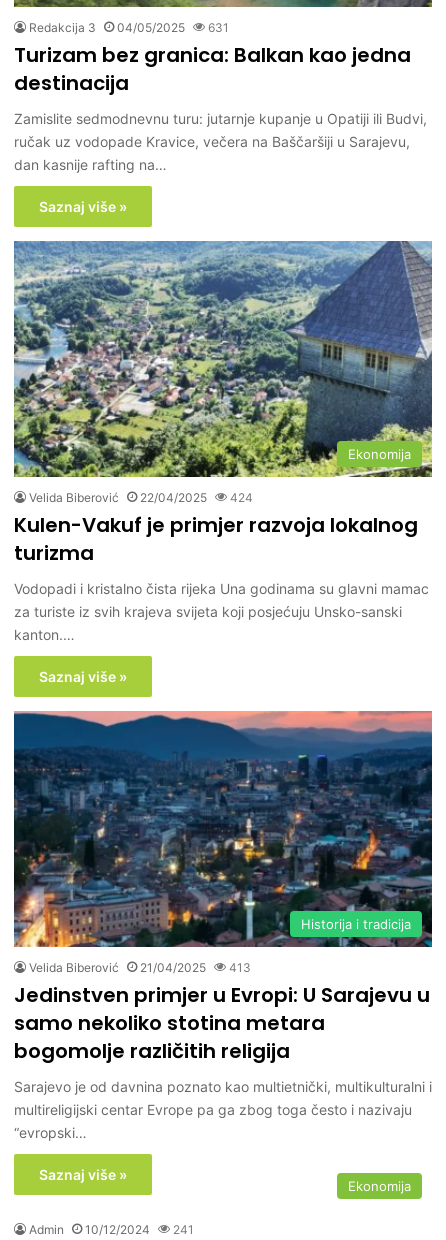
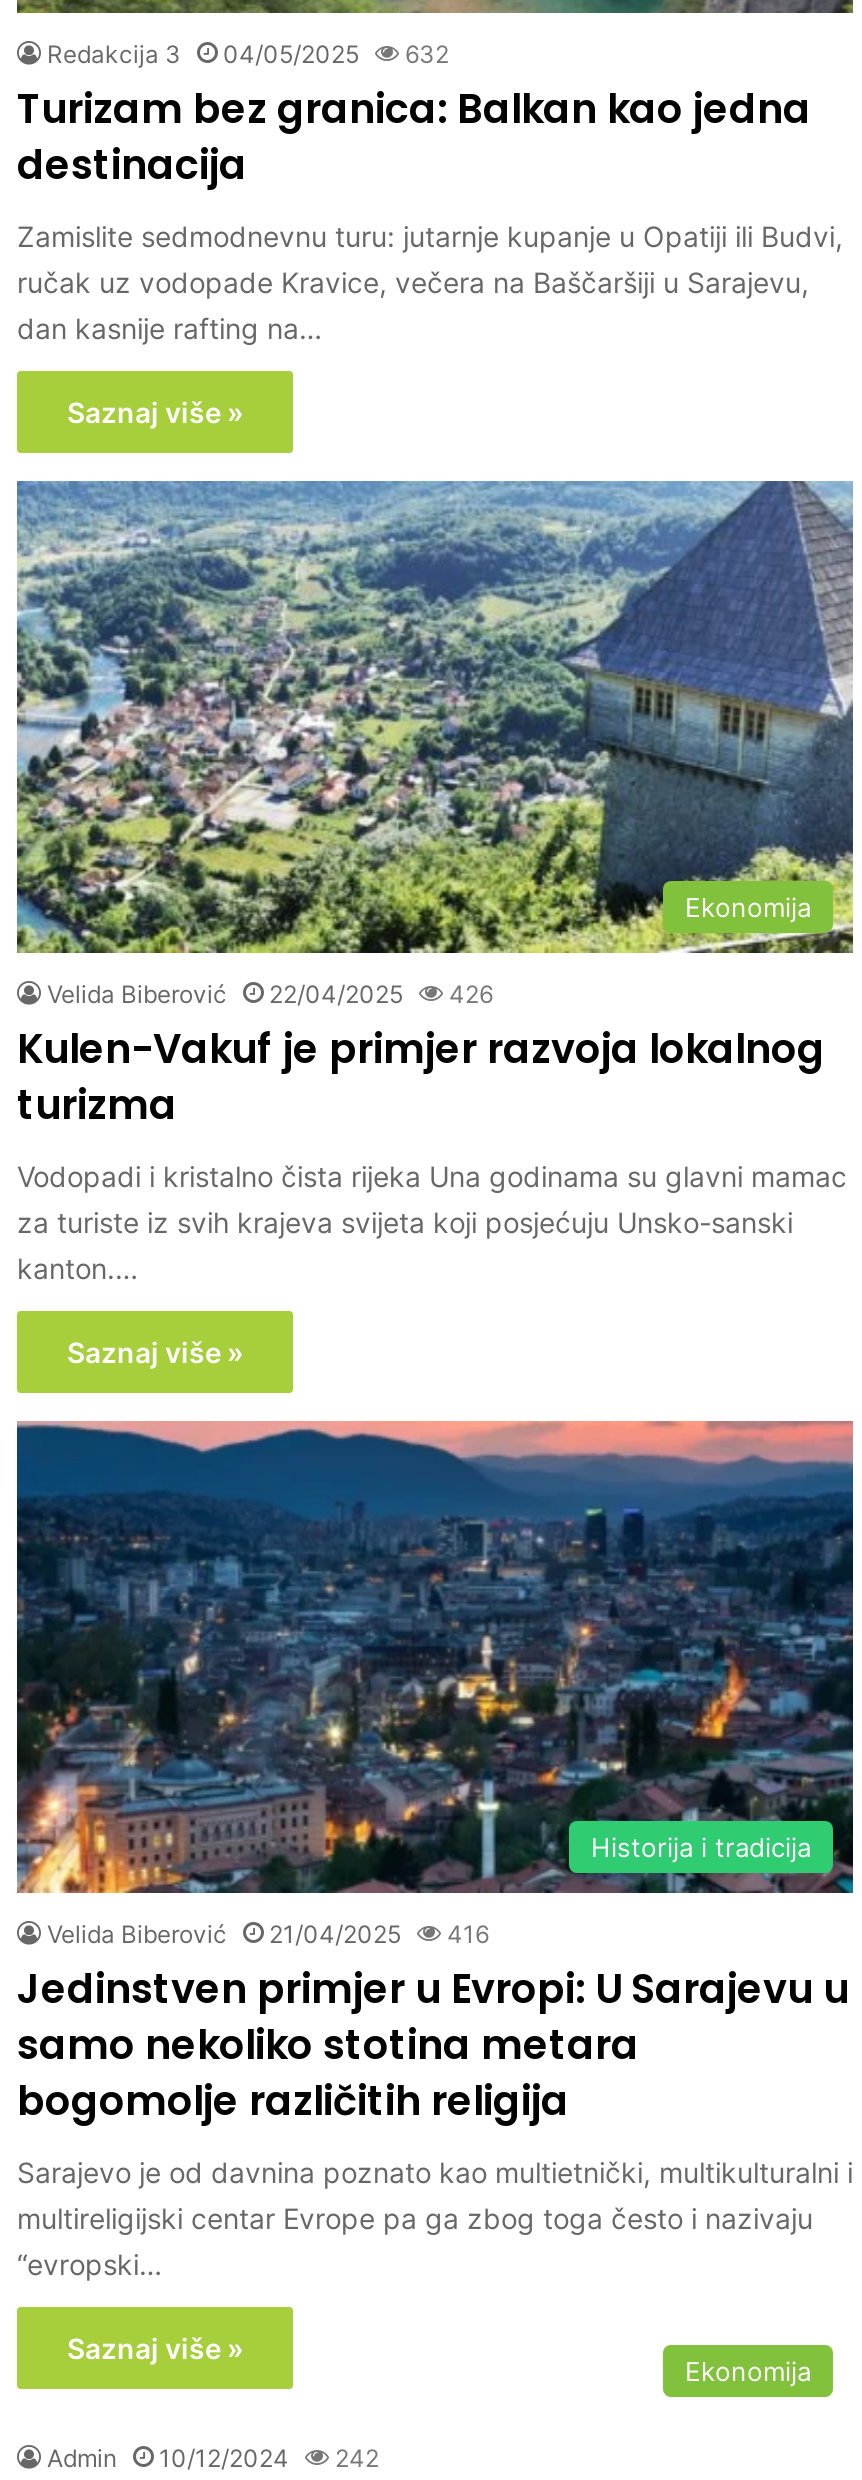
[29,20,229,35] Redakcija 3 04/05/2025 631 -> [47,40,449,70] Redakcija 3 04/05/2025 632
[29,490,253,505] Velida Biberović 22/04/2025 424 -> [47,980,493,1010] Velida Biberović 22/04/2025 426
[29,959,251,974] Velida Biberović 21/04/2025 413 -> [47,1919,489,1949] Velida Biberović 21/04/2025 416
[29,1221,194,1236] Admin 10/12/2024 241 -> [47,2443,379,2473] Admin 10/12/2024 242

